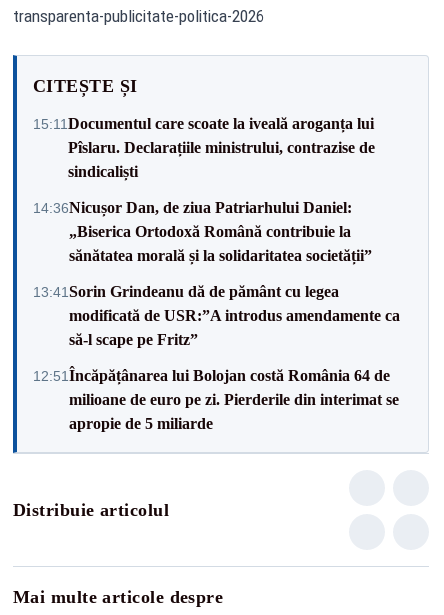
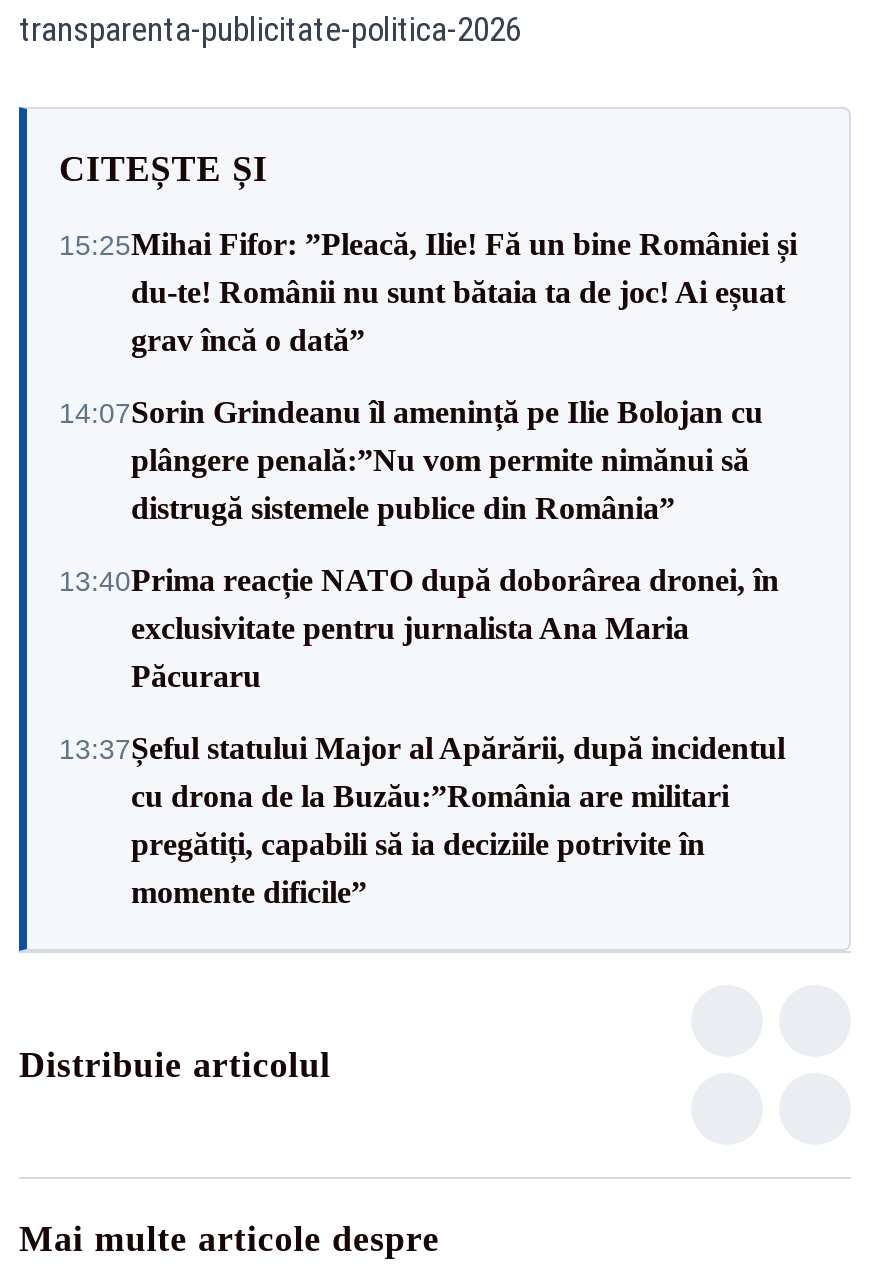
[33,114,375,179] 15:11Documentul care scoate la iveală aroganța lui | Pîslaru. Declarațiile ministrului, contrazise de | sindicaliști -> [59,227,797,357] 15:25Mihai Fifor: ”Pleacă, Ilie! Fă un bine României și | du-te! Românii nu sunt bătaia ta de joc! Ai eșuat | grav încă o dată”
[33,198,372,263] 14:36Nicușor Dan, de ziua Patriarhului Daniel: | „Biserica Ortodoxă Română contribuie la | sănătatea morală și la solidaritatea societății” -> [59,395,763,525] 14:07Sorin Grindeanu îl amenință pe Ilie Bolojan cu | plângere penală:”Nu vom permite nimănui să | distrugă sistemele publice din România”
[33,282,400,347] 13:41Sorin Grindeanu dă de pământ cu legea | modificată de USR:”A introdus amendamente ca | să-l scape pe Fritz” -> [59,563,779,693] 13:40Prima reacție NATO după doborârea dronei, în | exclusivitate pentru jurnalista Ana Maria | Păcuraru
[33,366,399,431] 12:51 Încăpățânarea lui Bolojan costă România 64 de | milioane de euro pe zi. Pierderile din interimat se | apropie de 5 miliarde -> [59,731,785,909] 13:37Șeful statului Major al Apărării, după incidentul | cu drona de la Buzău:”România are militari | pregătiți, capabili să ia deciziile potrivite în | momente dificile”

